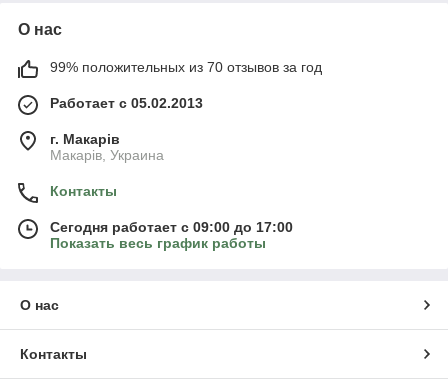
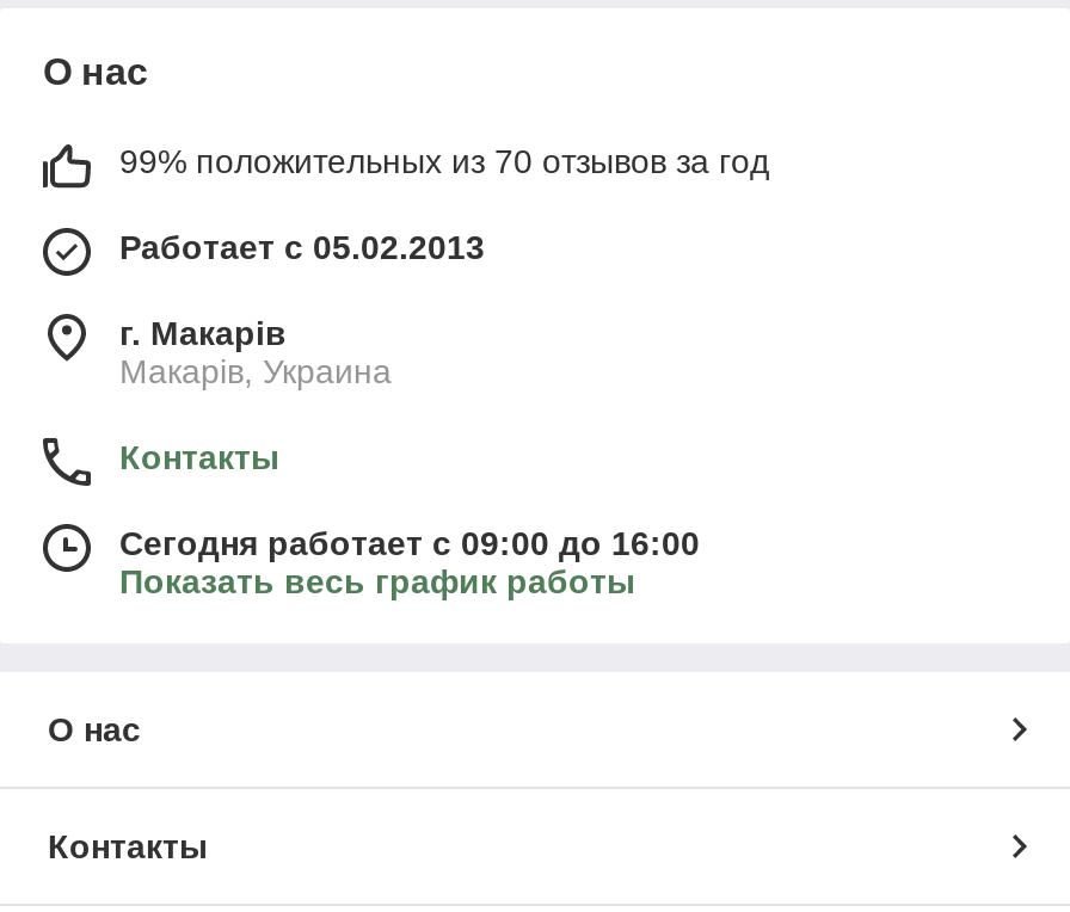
[50,219,293,235] Сегодня работает с 09:00 до 17:00 -> [119,524,700,562] Сегодня работает с 09:00 до 16:00

